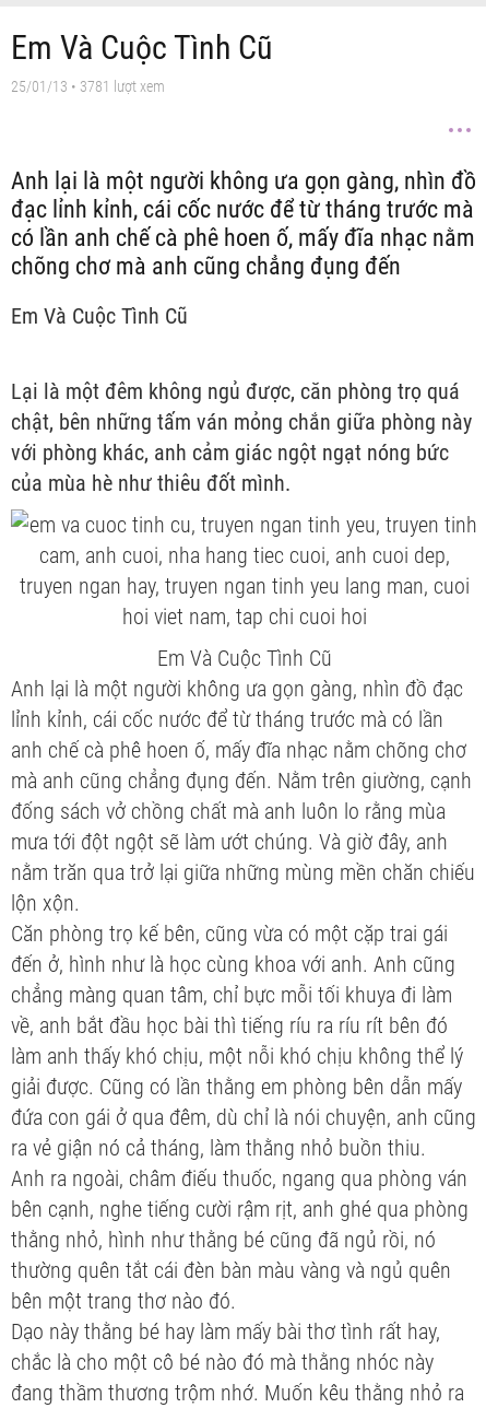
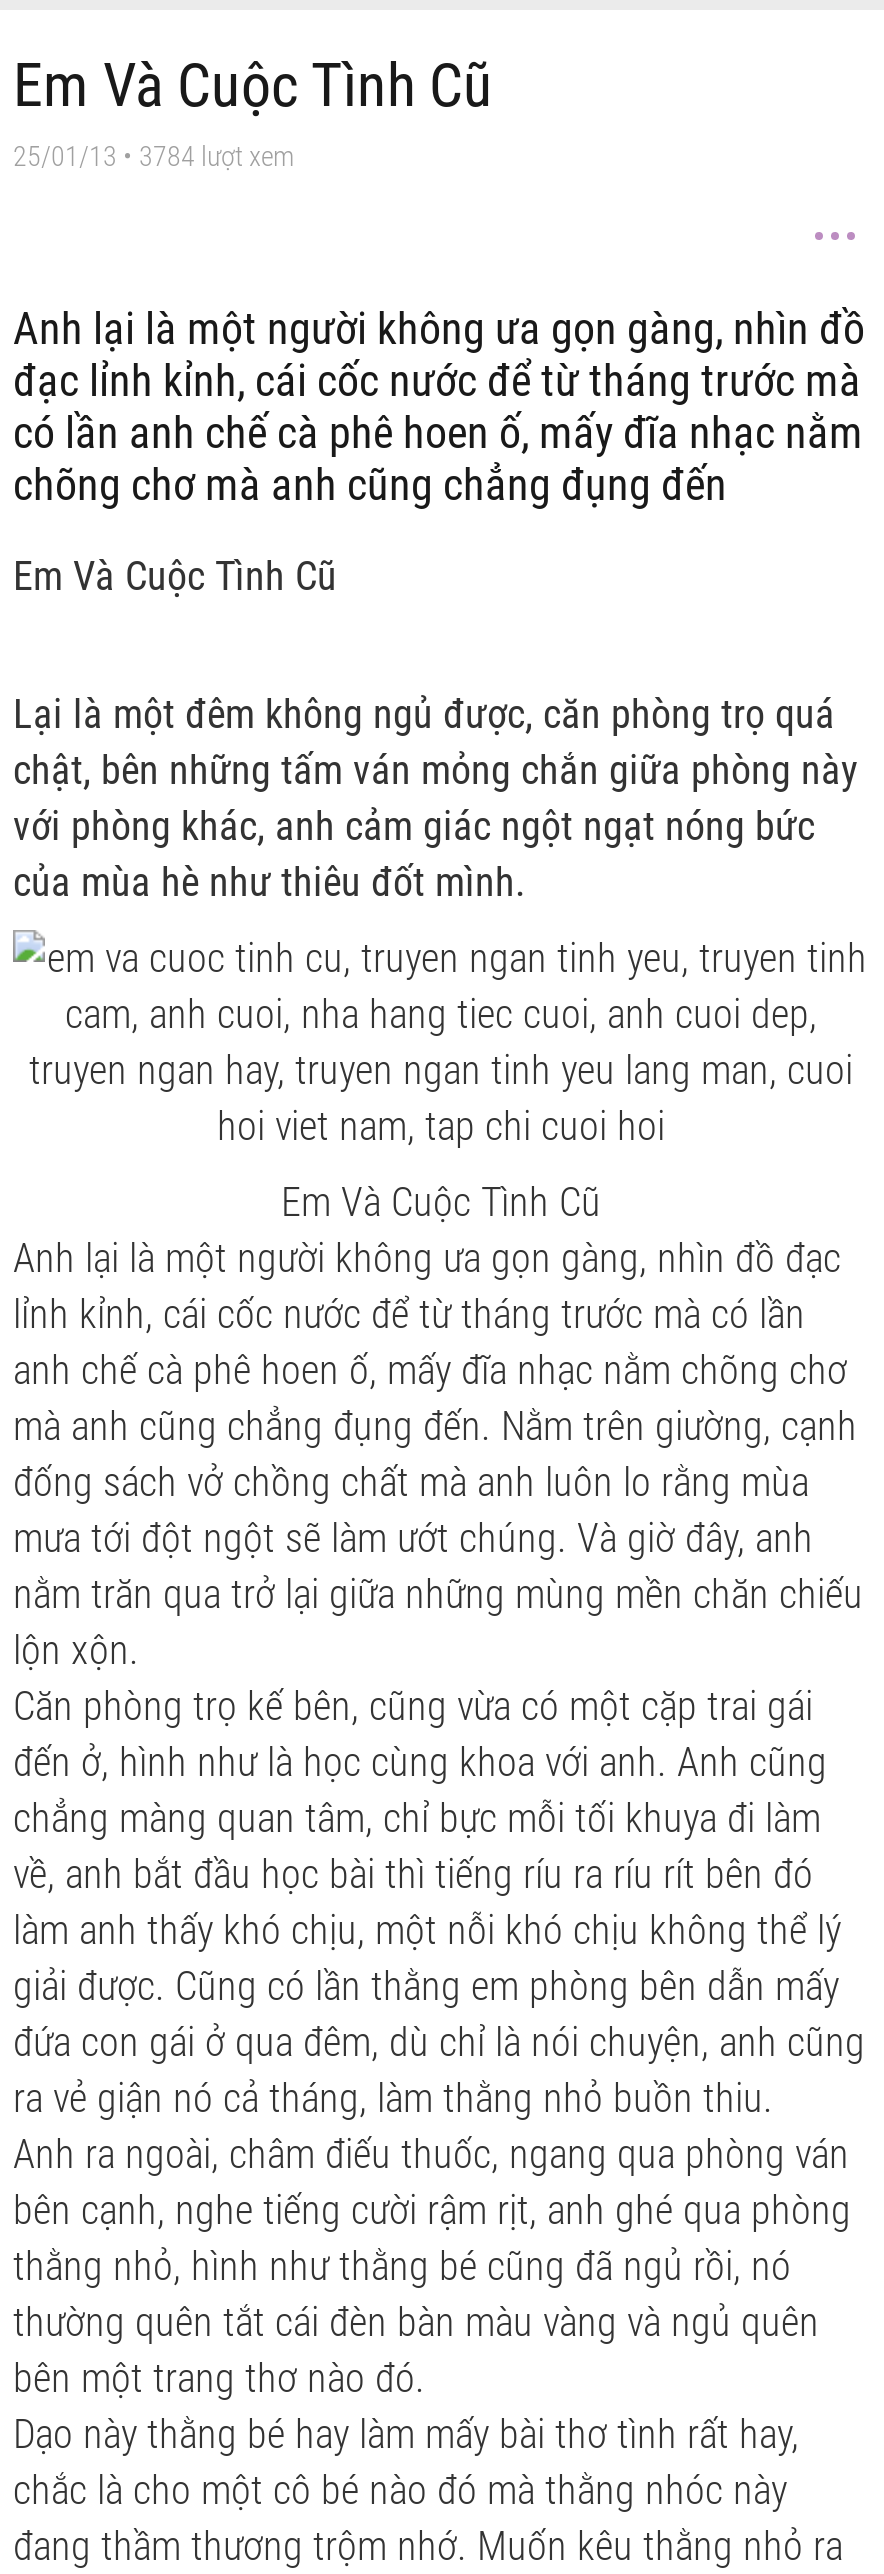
[11,78,165,95] 25/01/13 • 3781 lượt xem -> [13,140,295,172] 25/01/13 • 3784 lượt xem

